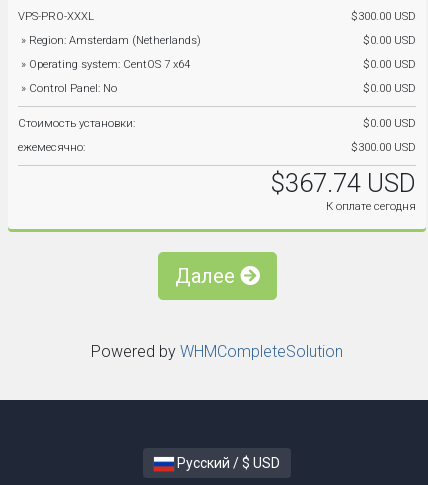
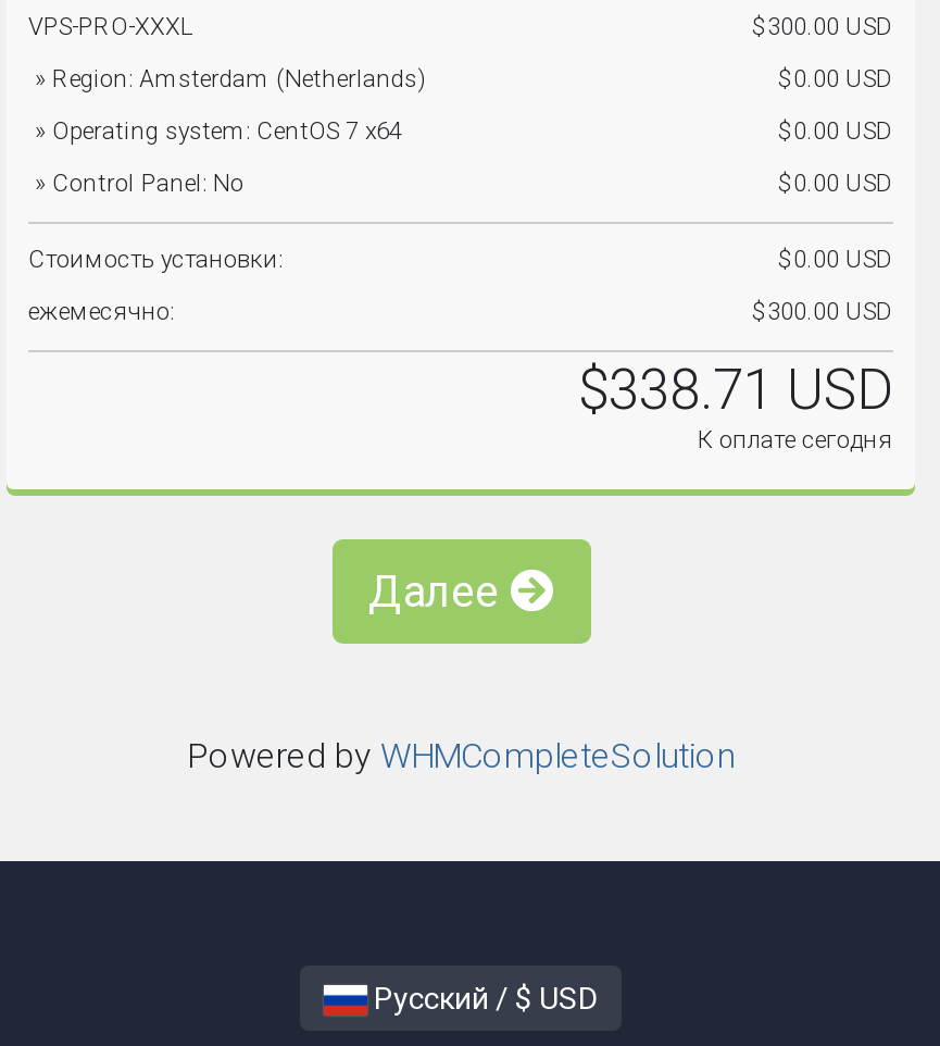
[271,168,416,198] $367.74 USD -> [578,357,893,422] $338.71 USD

